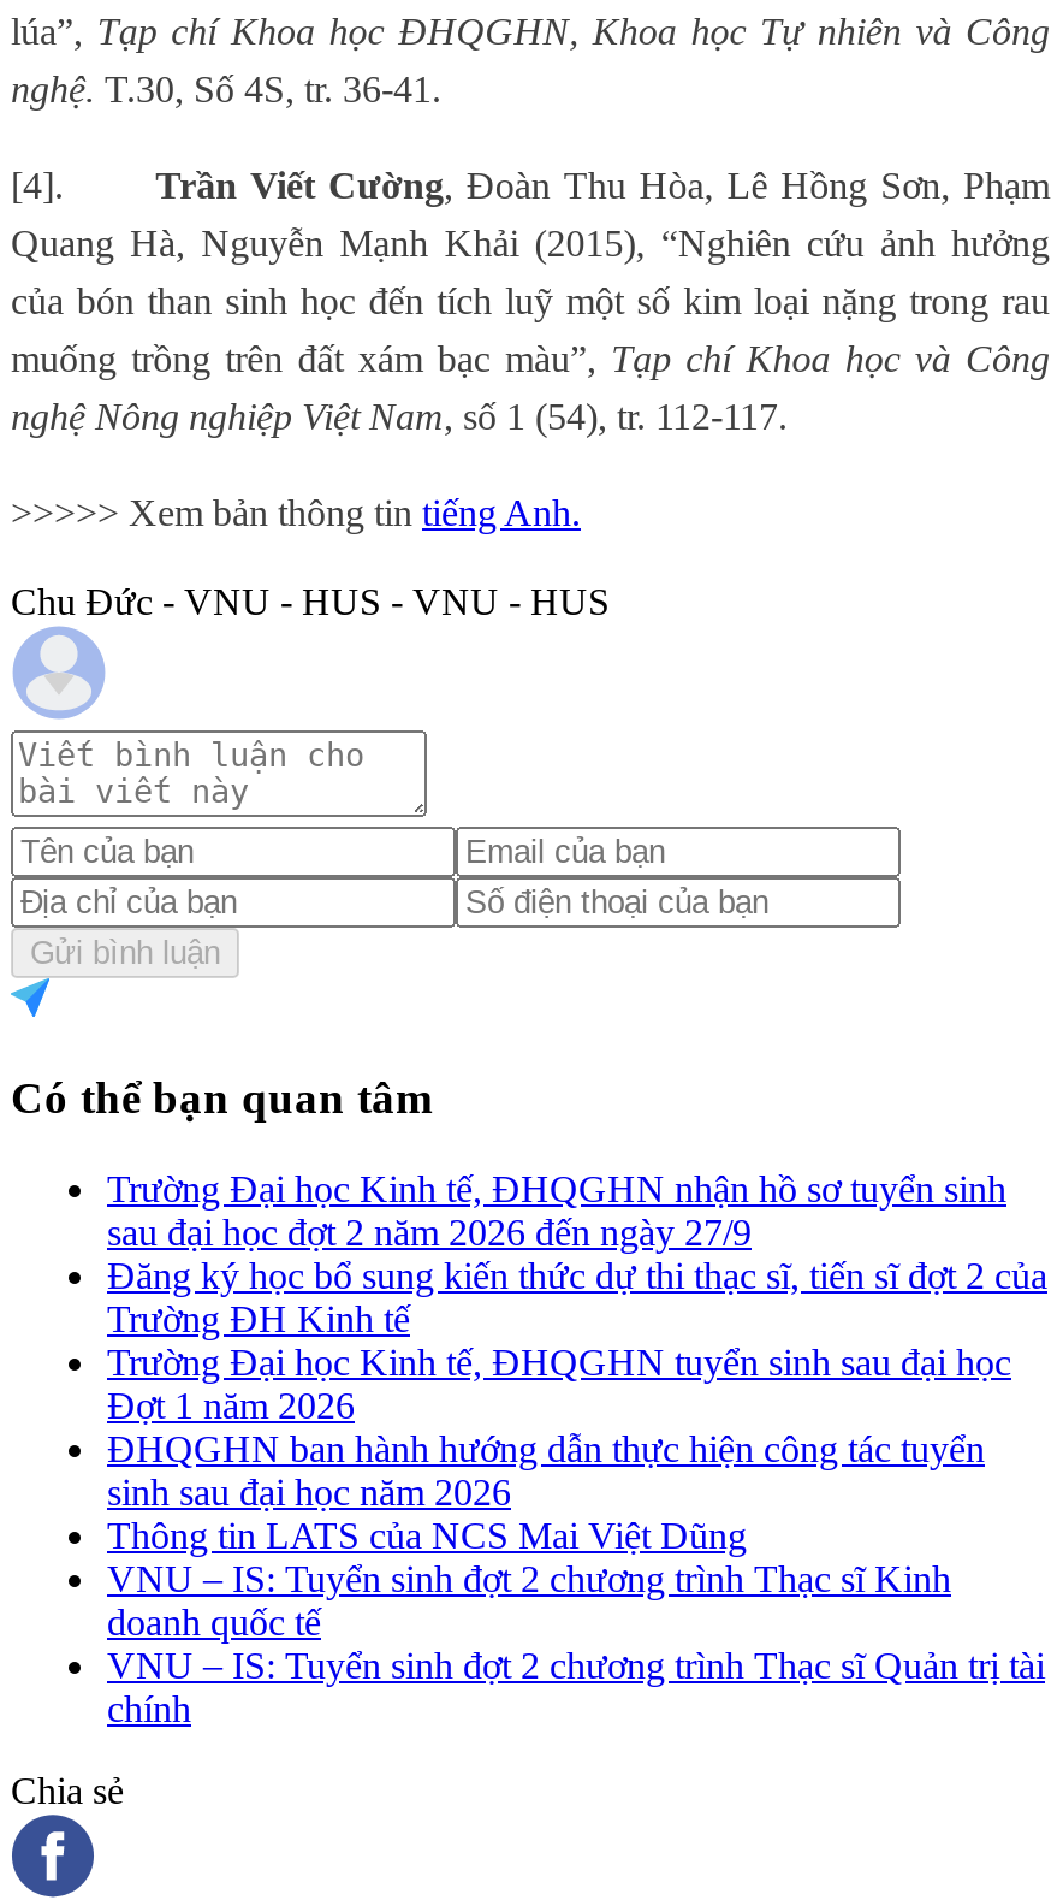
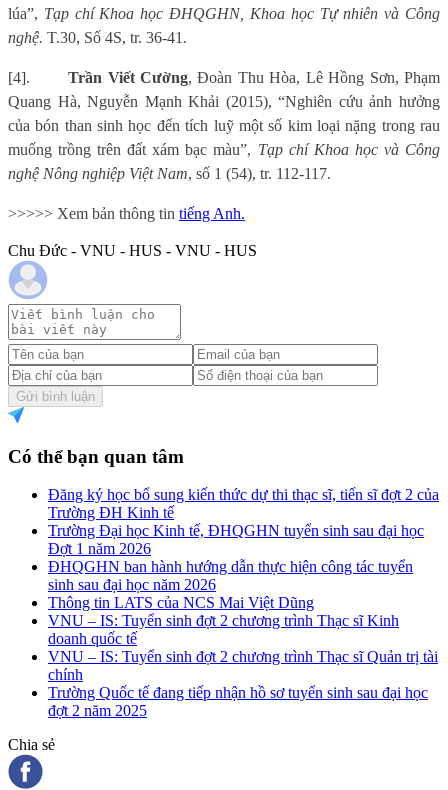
[107,1169,1006,1254] Trường Đại học Kinh tế, ĐHQGHN nhận hồ sơ tuyển sinh | sau đại học đợt 2 năm 2026 đến ngày 27/9 -> none
moved [107,1256,1047,1730] -> [48,486,439,683]: Đăng ký học bổ sung kiến thức dự thi thạc sĩ, tiến sĩ đợt 2 của | Trường ĐH Kinh tế | Trường Đại học Kinh tế, ĐHQGHN tuyển sinh sau đại học | ... | VNU – IS: Tuyển sinh đợt 2 chương trình Thạc sĩ Quản trị tài | chính
none -> [48,684,428,719] Trường Quốc tế đang tiếp nhận hồ sơ tuyển sinh sau đại học | đợt 2 năm 2025

